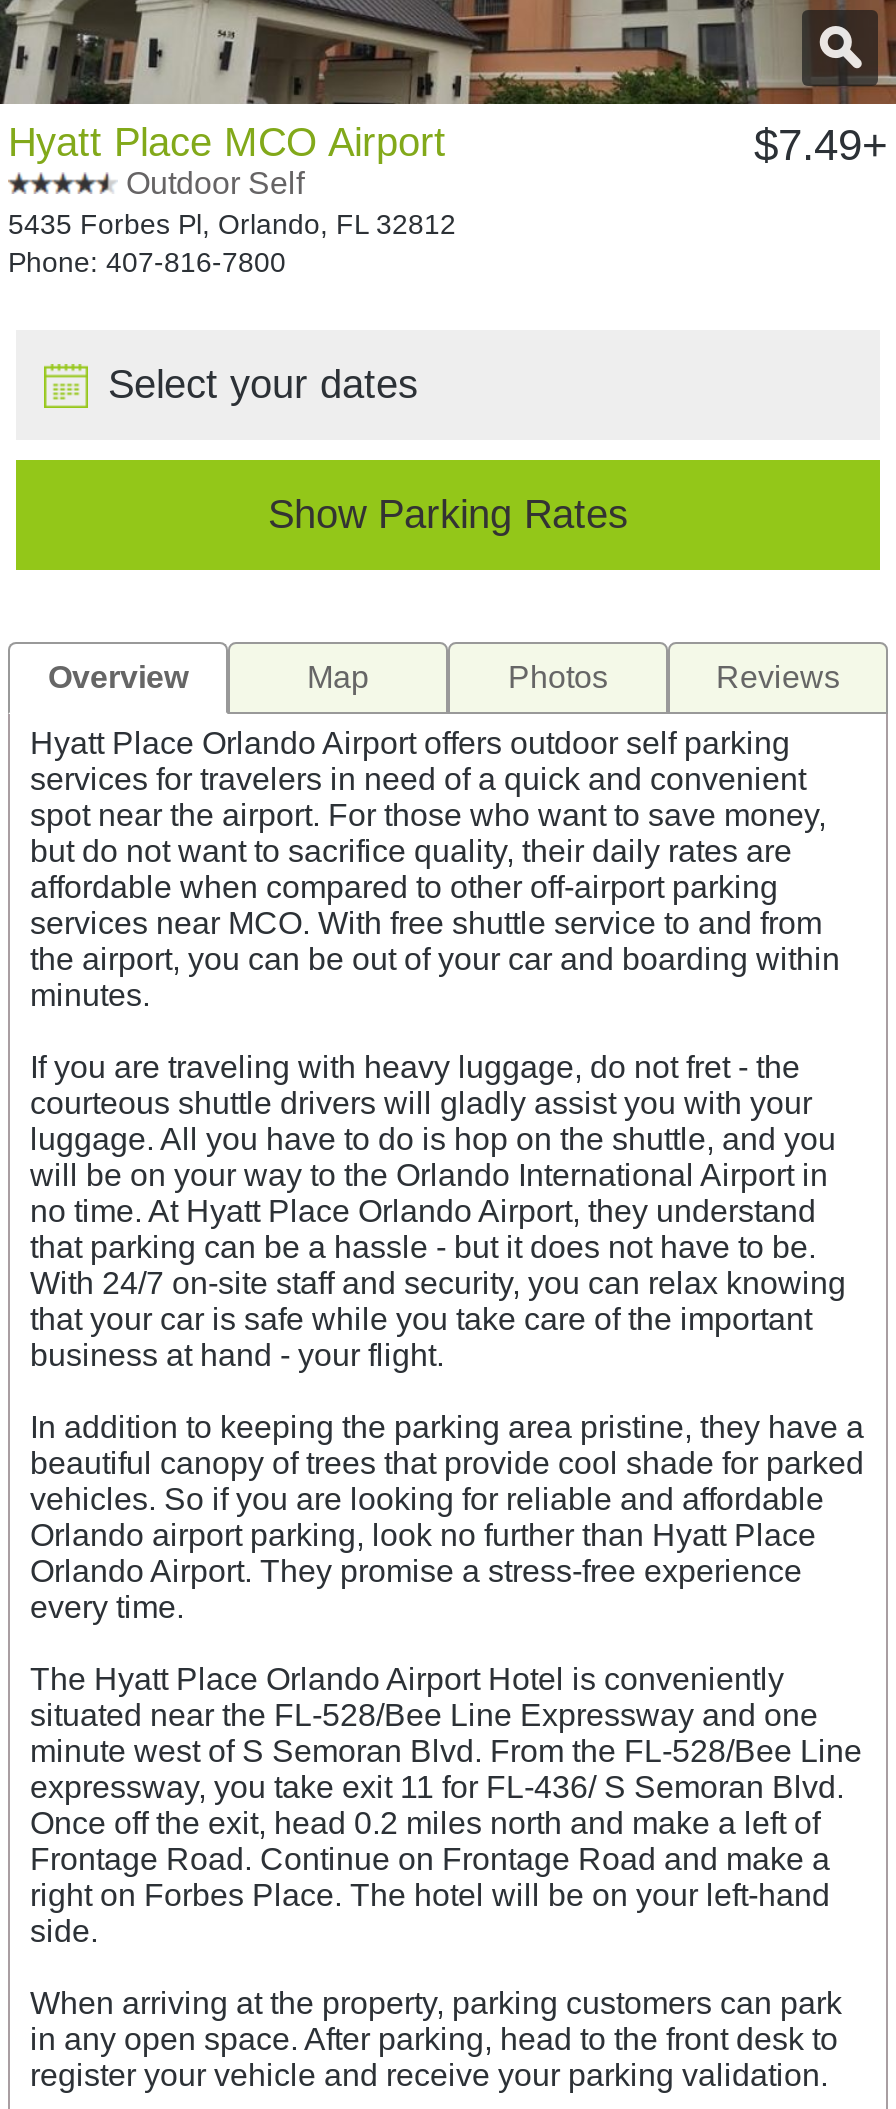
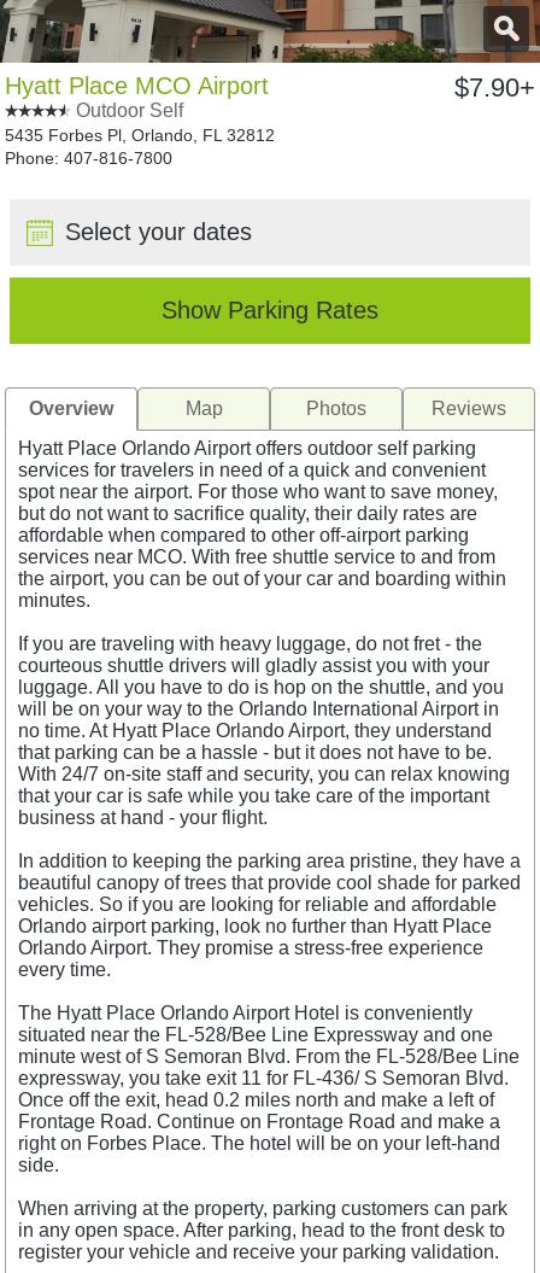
[754,120,888,170] $7.49+ -> [454,72,535,103] $7.90+

